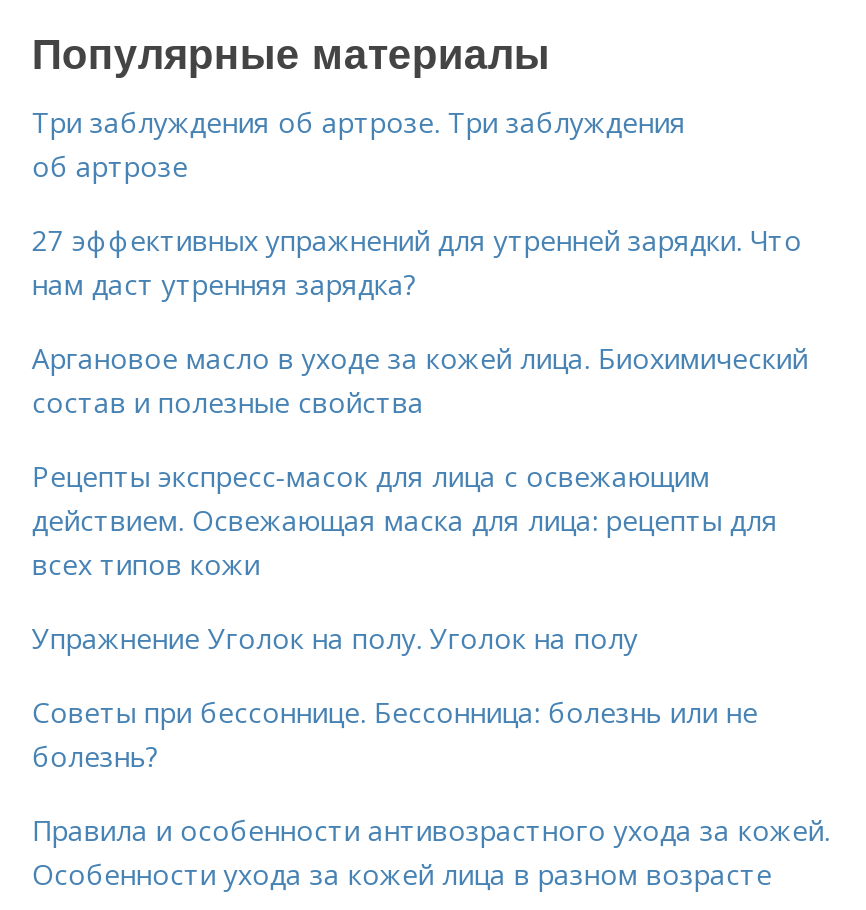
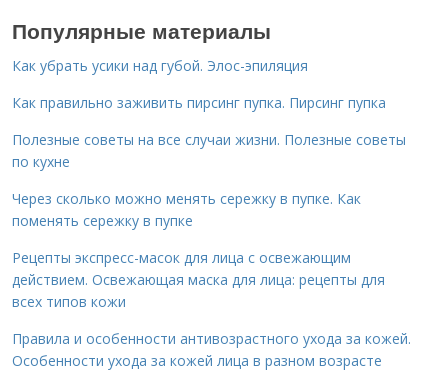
[32,103,808,421] Три заблуждения об артрозе. Три заблуждения | об артрозе | 27 эффективных упражнений для утренней зарядки. Что | нам даст утренняя зарядка? | Аргановое масло в уходе за кожей лица. Биохимический | состав и полезные свойства -> [12,56,406,230] Как убрать усики над губой. Элос-эпиляция | Как правильно заживить пирсинг пупка. Пирсинг пупка | Полезные советы на все случаи жизни. Полезные советы | по кухне | Через сколько можно менять сережку в пупке. Как | поменять сережку в пупке
[32,619,758,775] Упражнение Уголок на полу. Уголок на полу | Советы при бессоннице. Бессонница: болезнь или не | болезнь? -> none

